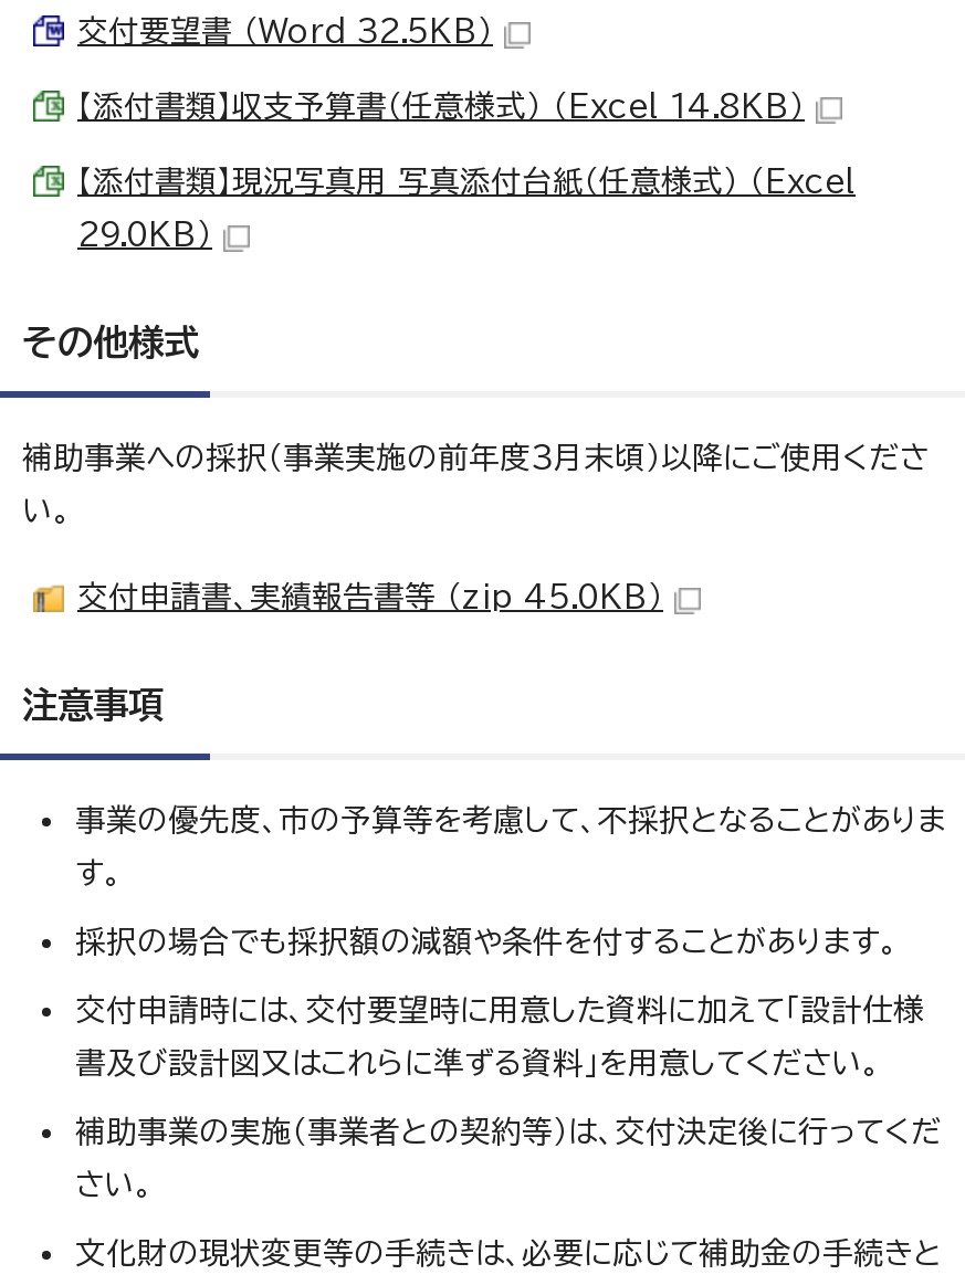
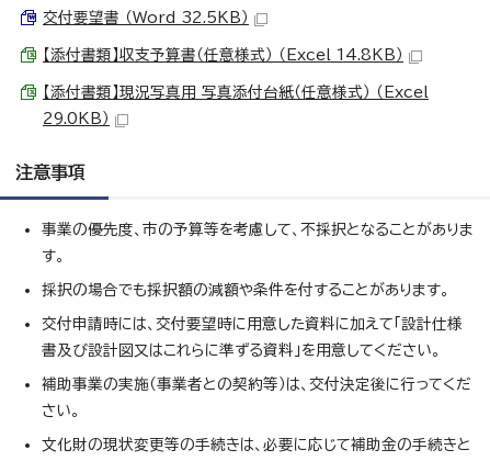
[22,326,929,613] その他様式 | 補助事業への採択（事業実施の前年度3月末頃）以降にご使用くださ | い。 | 交付申請書、実績報告書等 （zip 45.0KB） -> none

